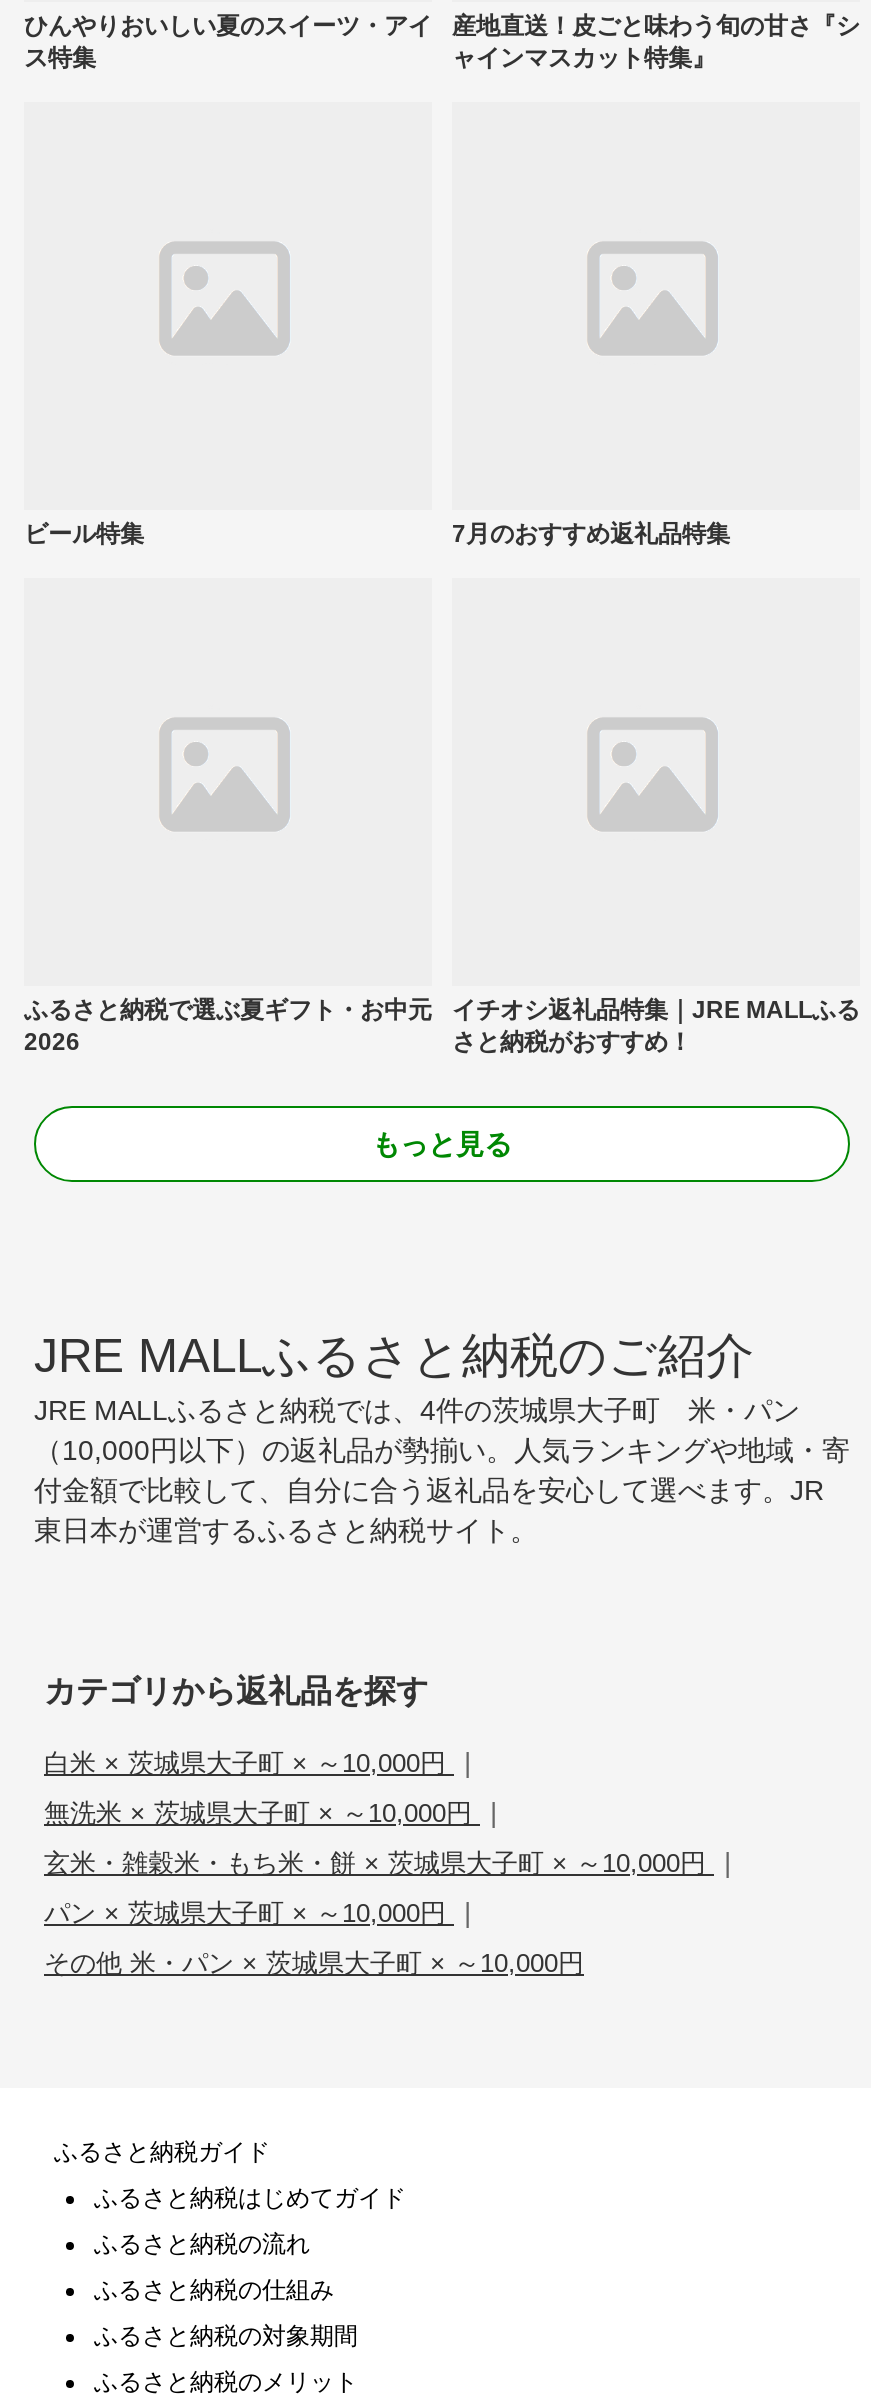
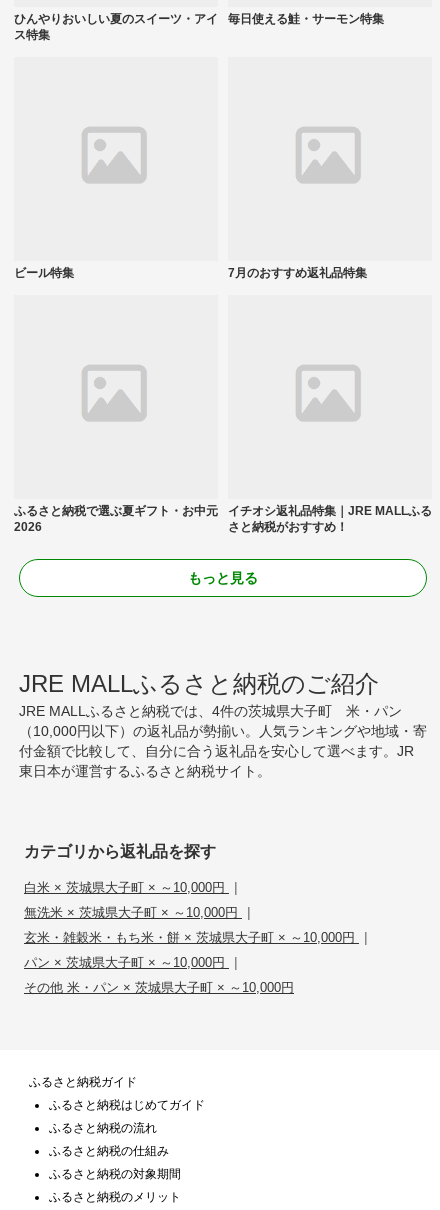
[452,11,860,71] 産地直送！皮ごと味わう旬の甘さ『シ | ャインマスカット特集』 -> [228,12,384,26] 毎日使える鮭・サーモン特集

